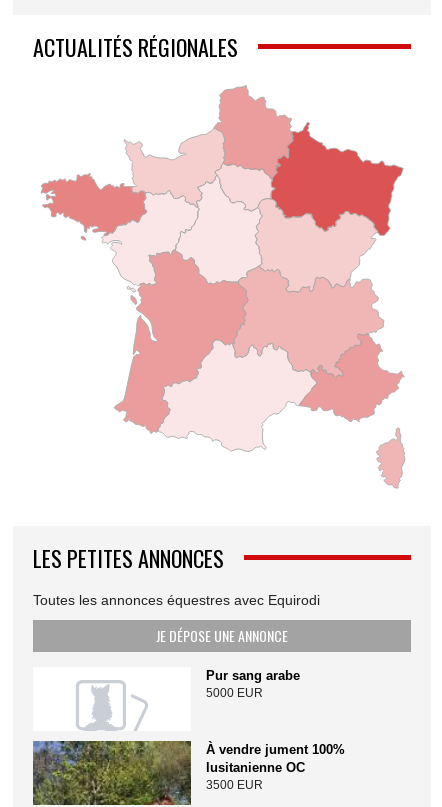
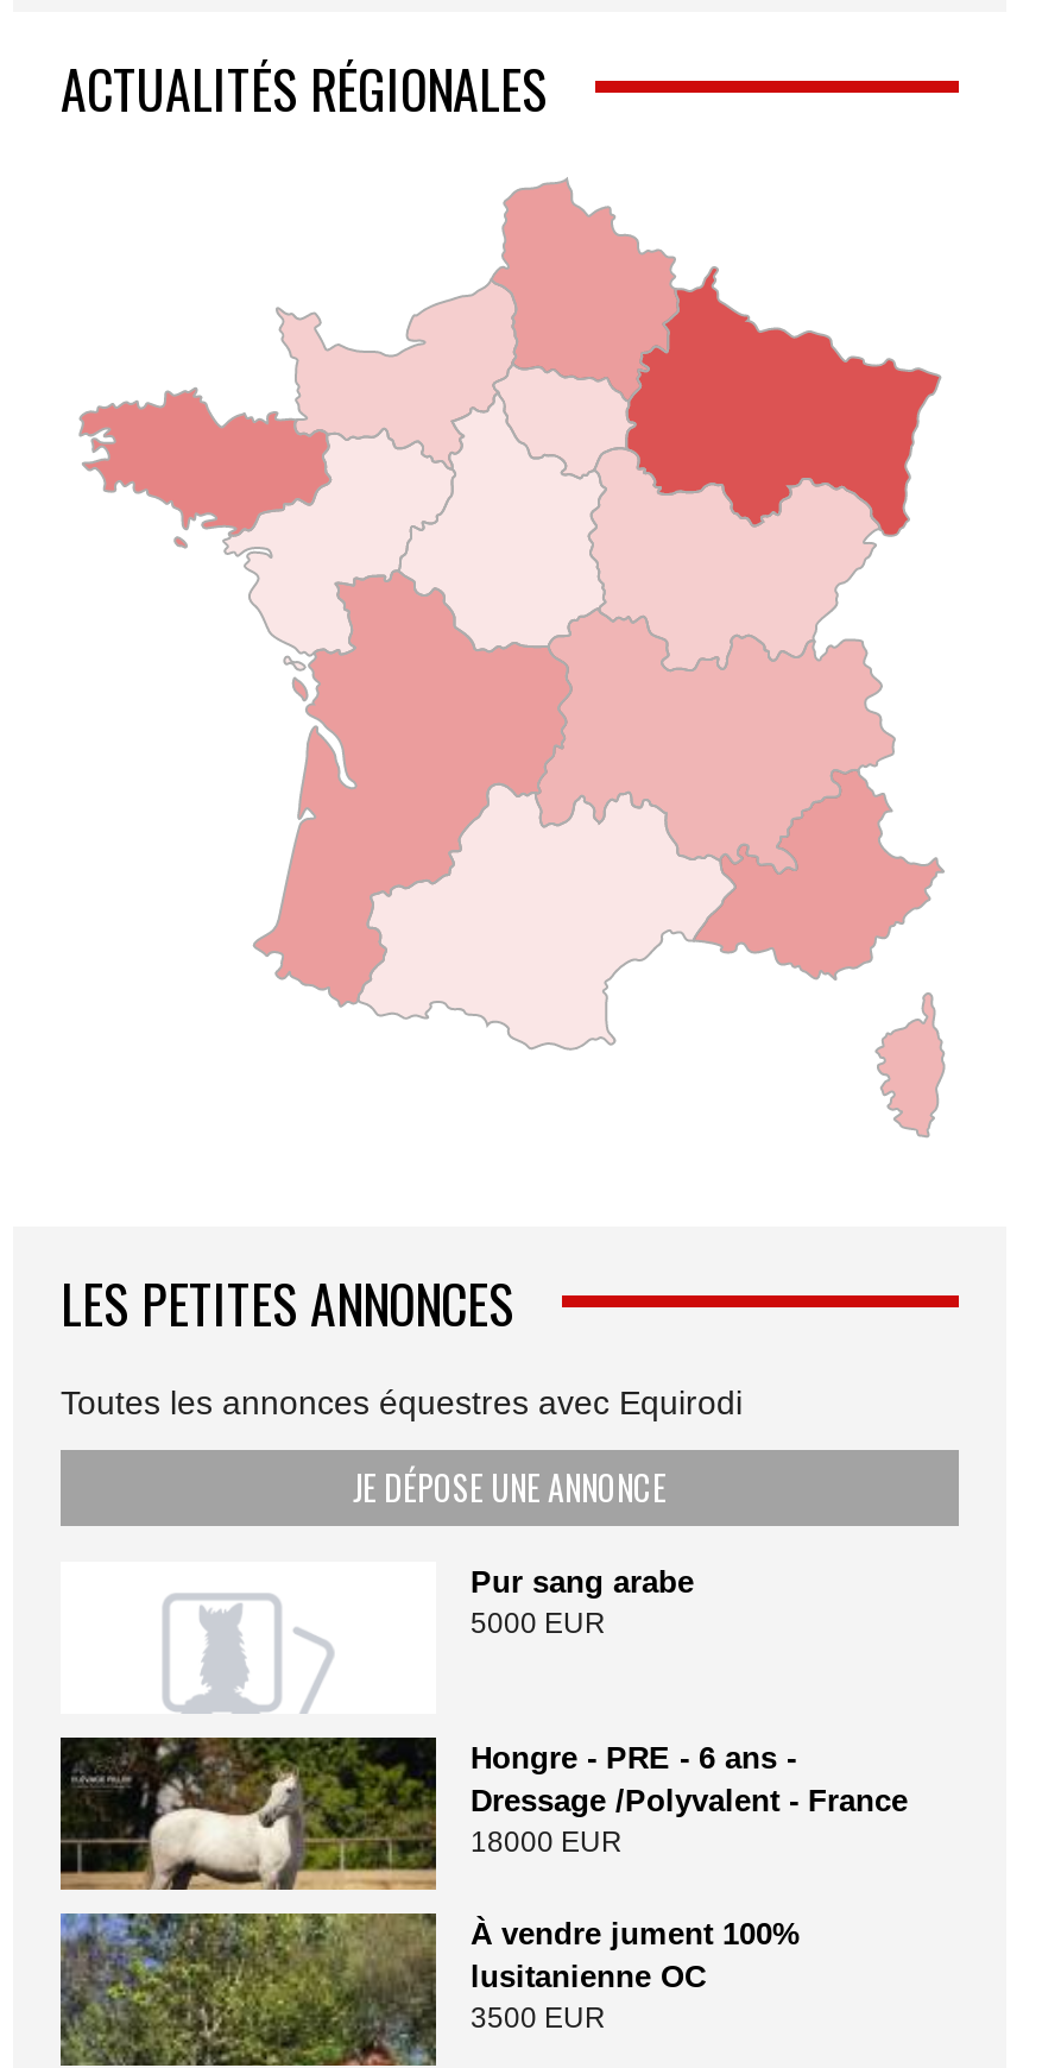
none -> [58,1735,908,1892] [image] | Hongre - PRE - 6 ans - | Dressage /Polyvalent - France | 18000 EUR

